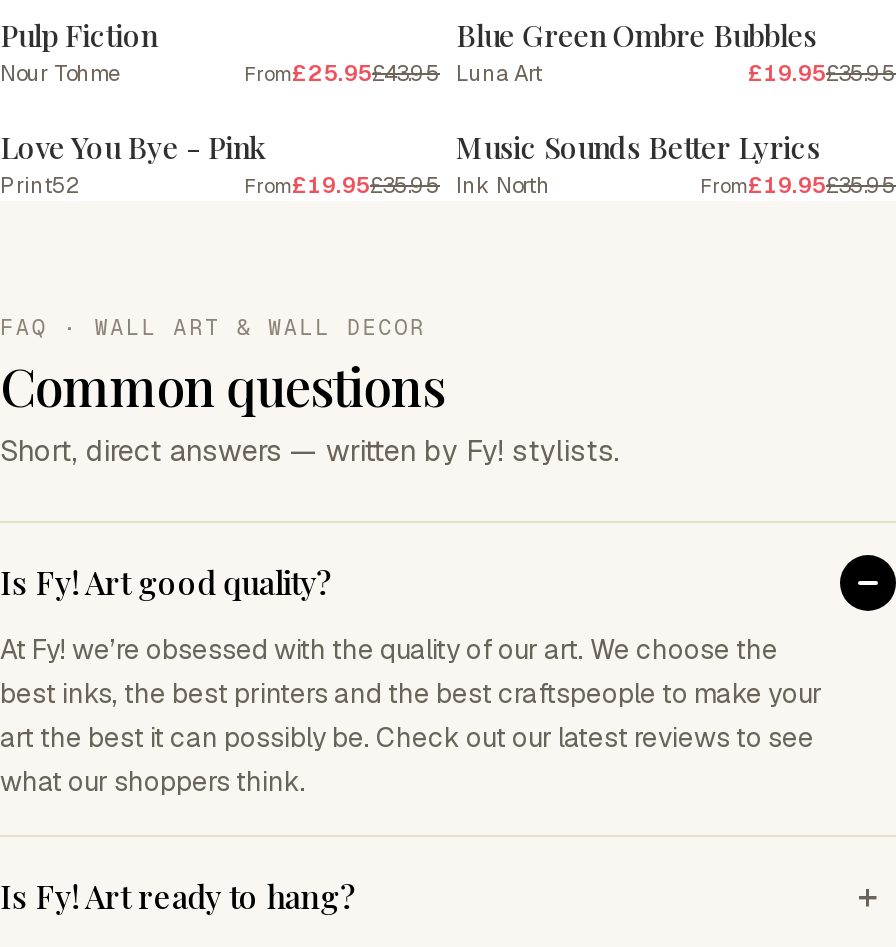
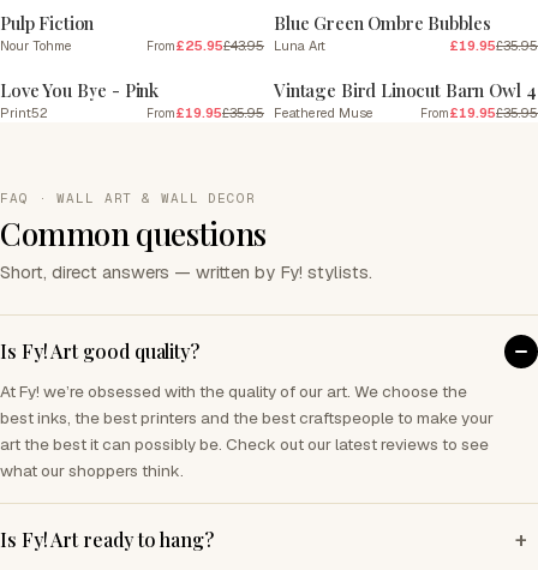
[456,128,820,200] Music Sounds Better Lyrics | Ink North -> [274,78,536,122] Vintage Bird Linocut Barn Owl 4 | Feathered Muse

